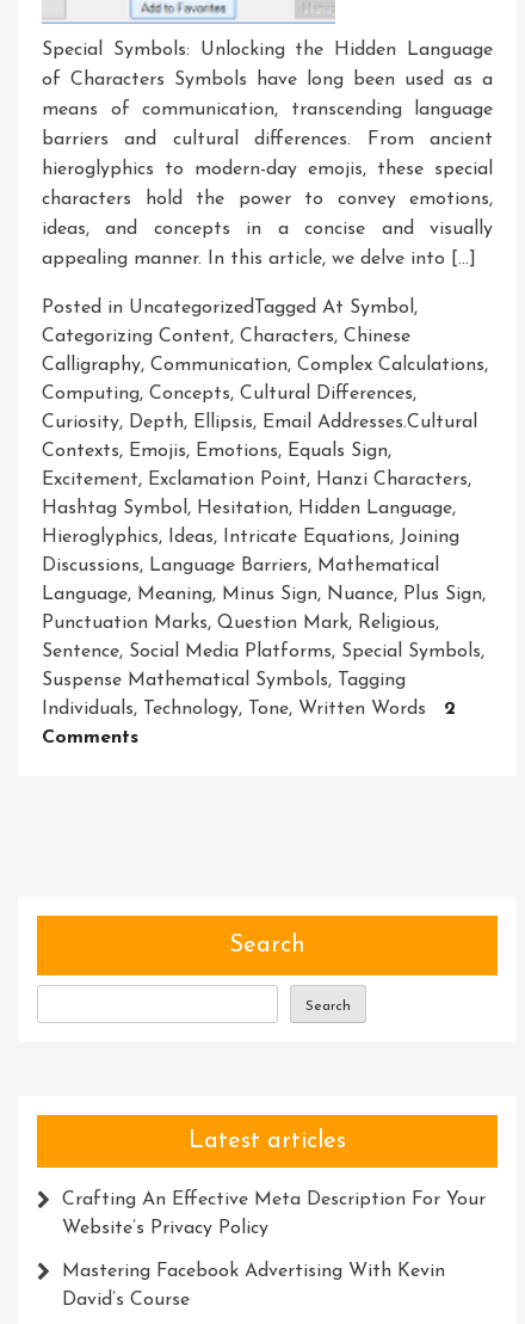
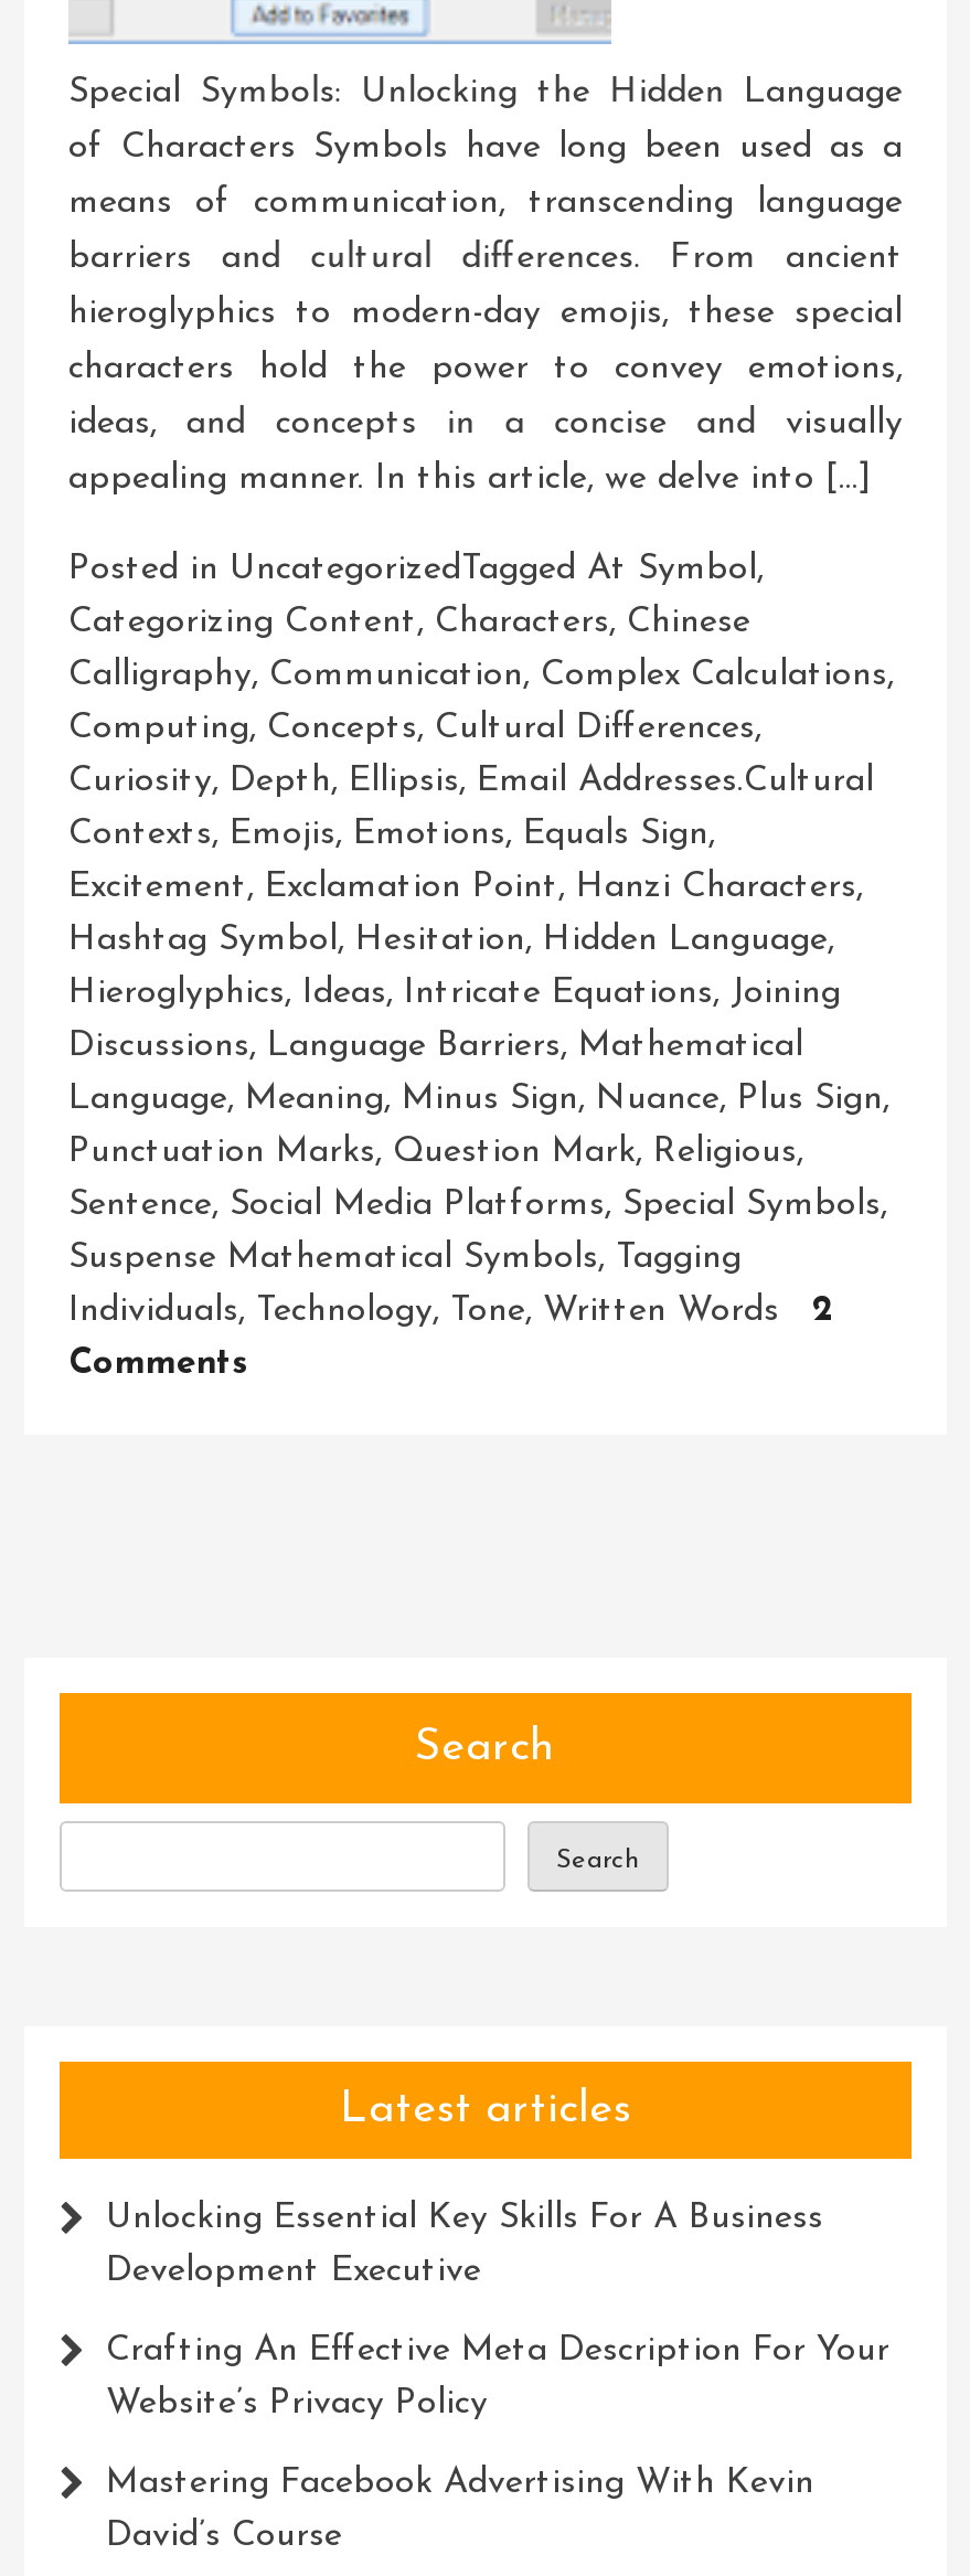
none -> [106,2202,823,2290] Unlocking Essential Key Skills For A Business | Development Executive

